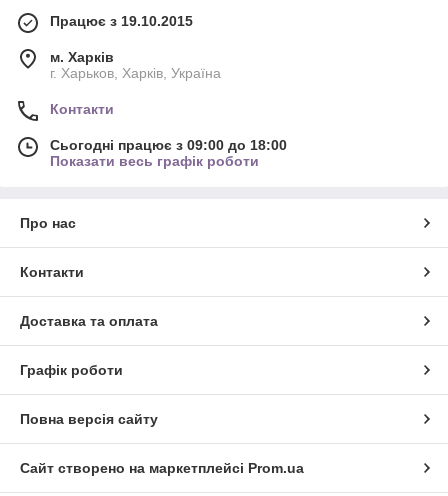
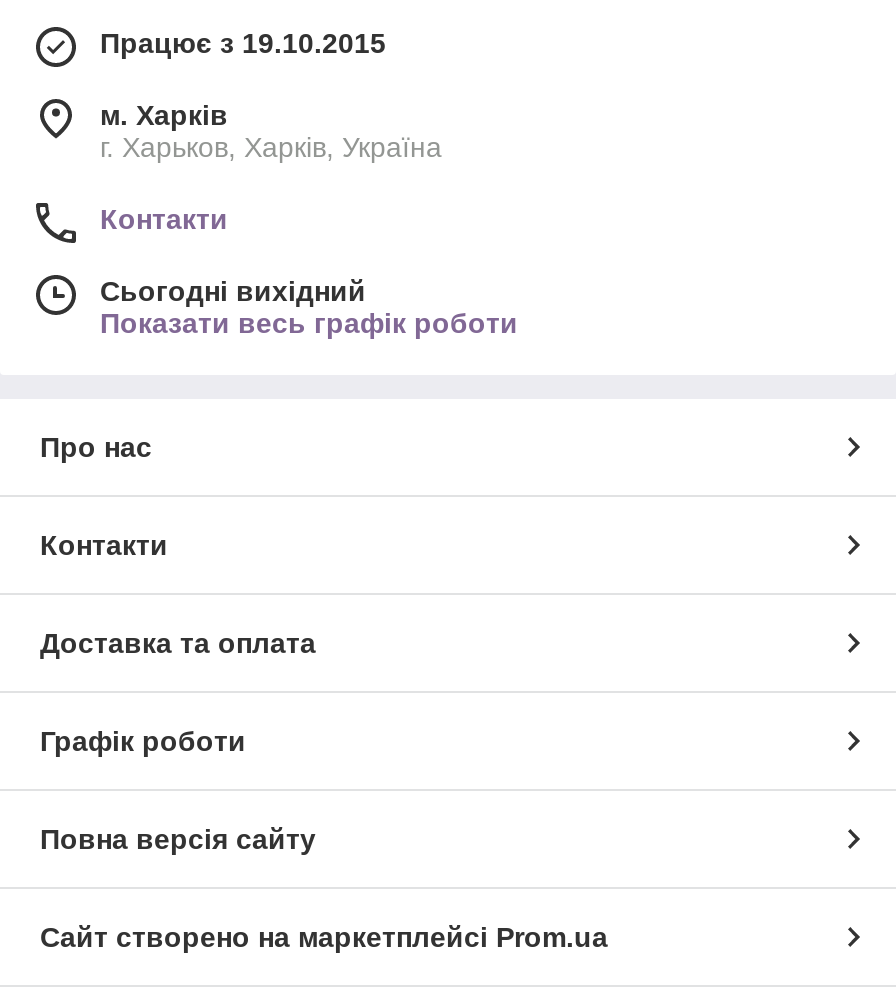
[50,137,287,153] Сьогодні працює з 09:00 до 18:00 -> [100,276,366,308] Сьогодні вихідний

